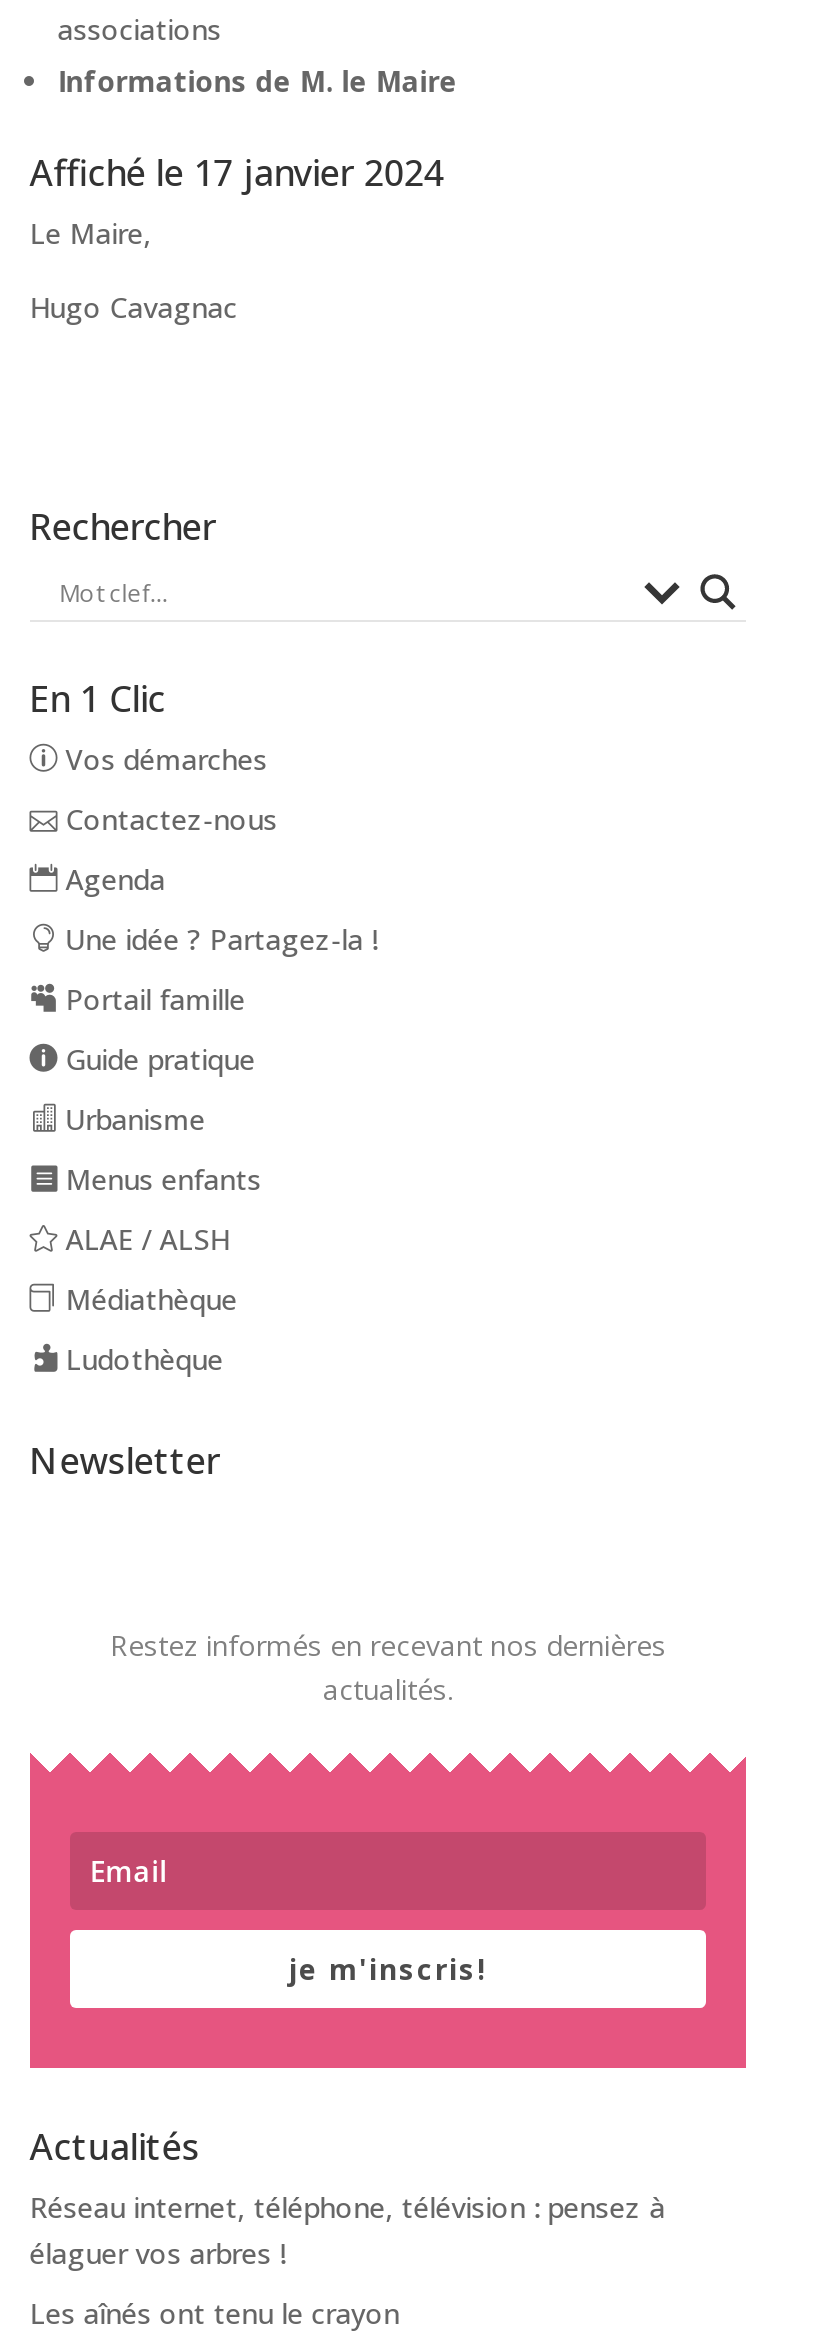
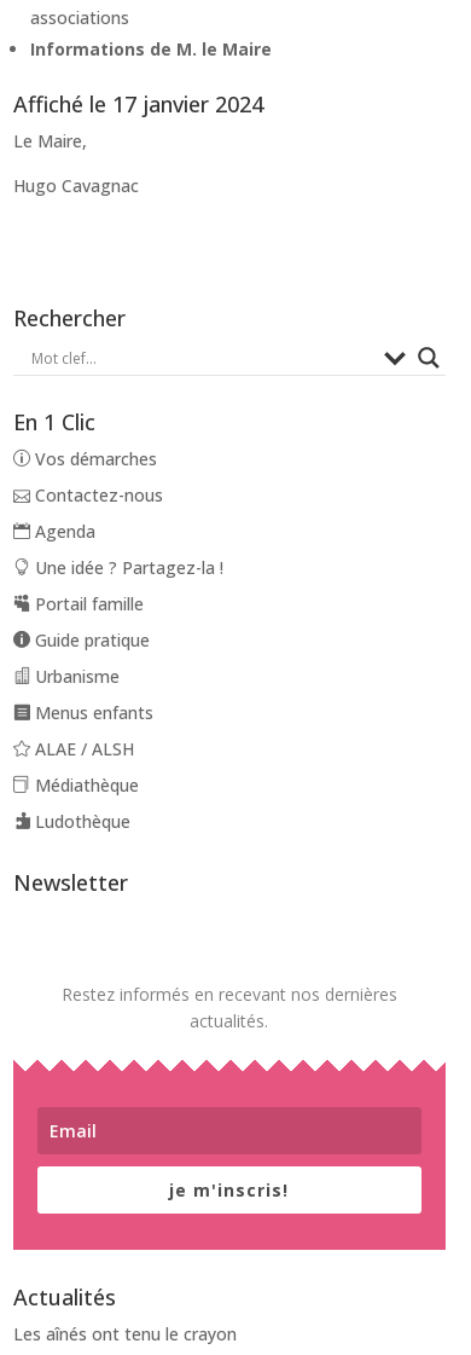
[30,2188,666,2272] Réseau internet, téléphone, télévision : pensez à | élaguer vos arbres ! -> none

